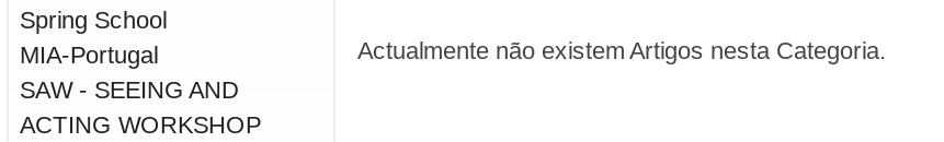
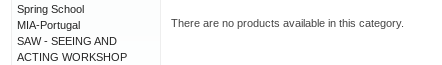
[357,38,886,64] Actualmente não existem Artigos nesta Categoria. -> [171,17,404,29] There are no products available in this category.

